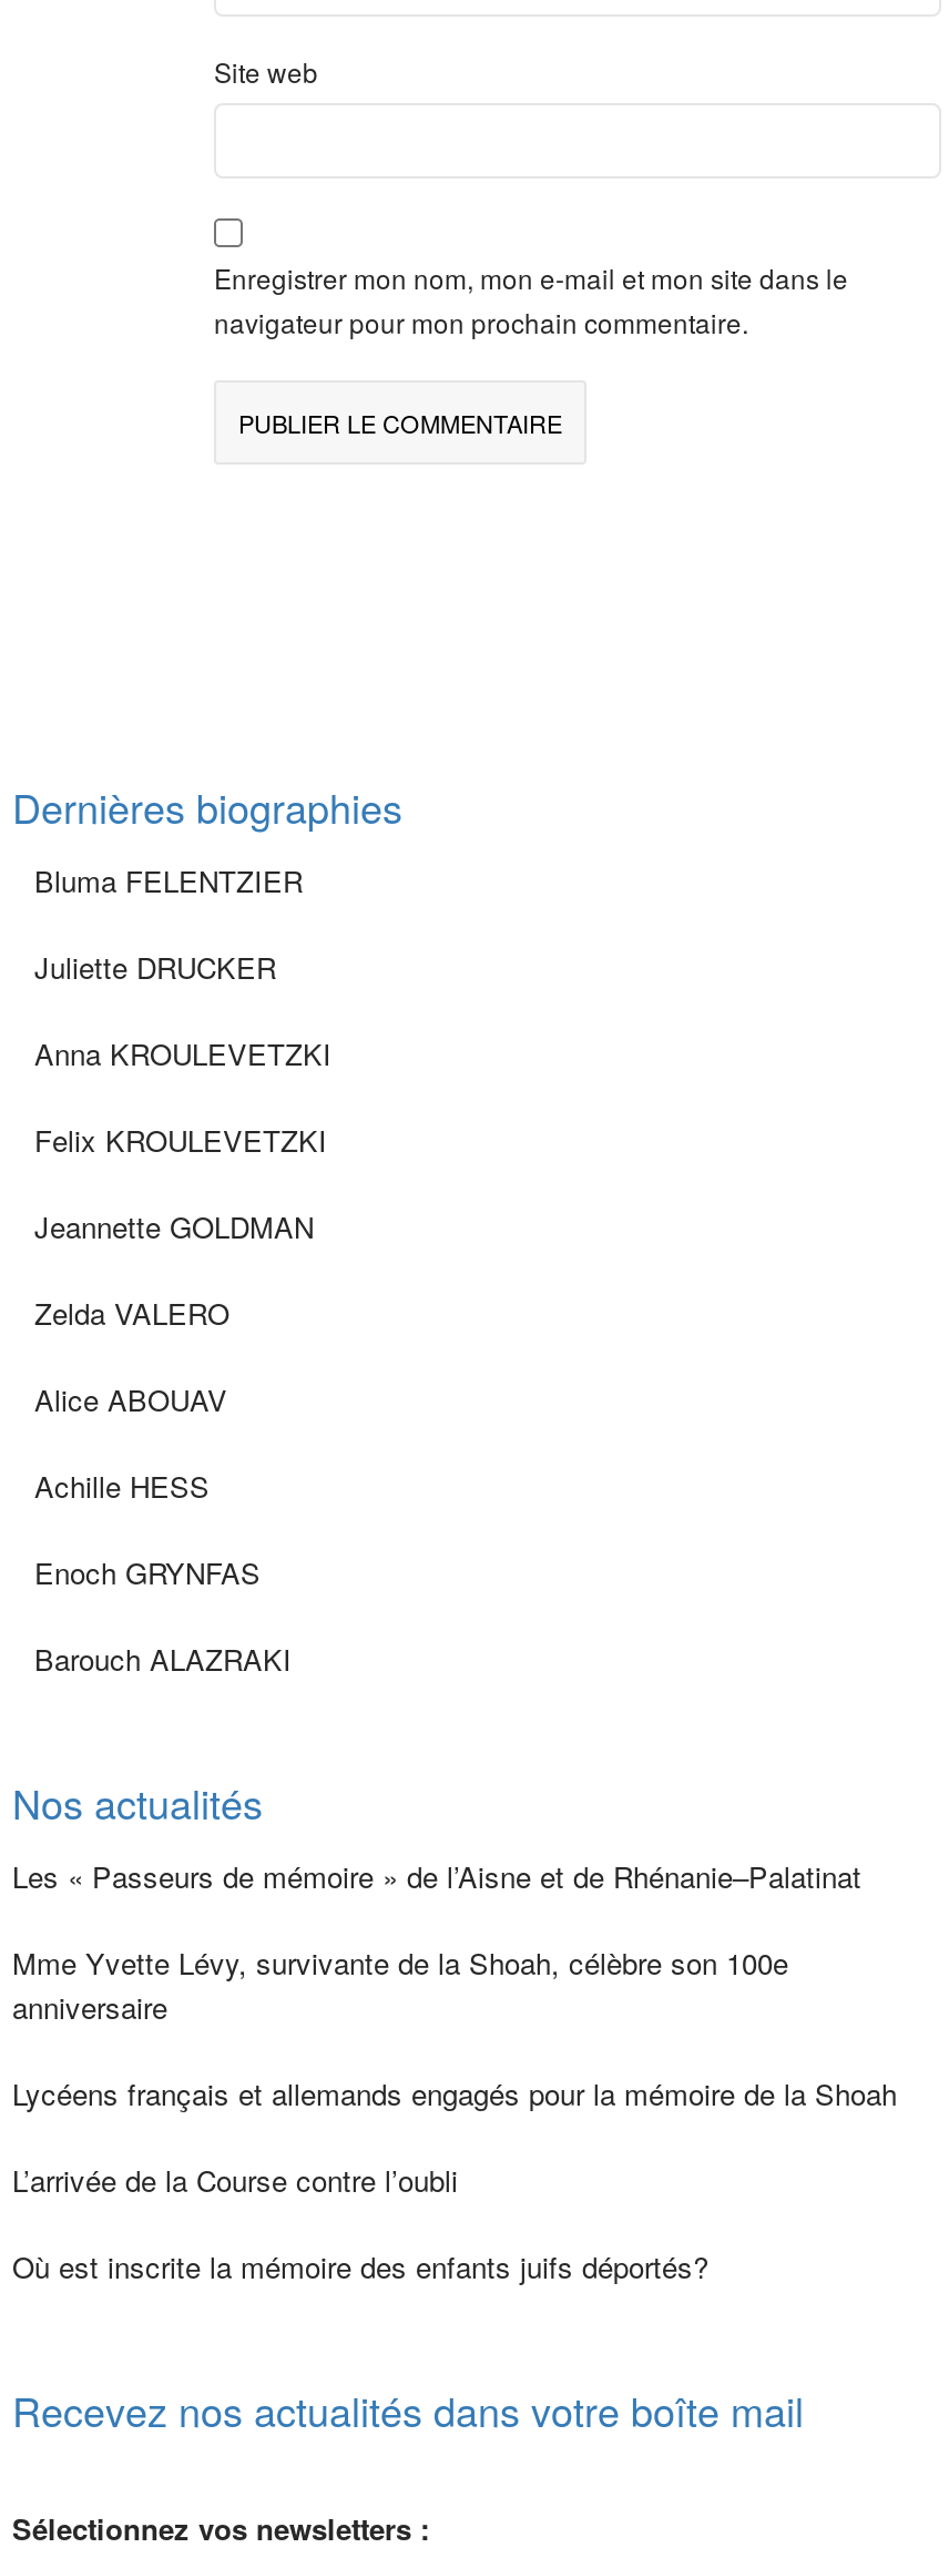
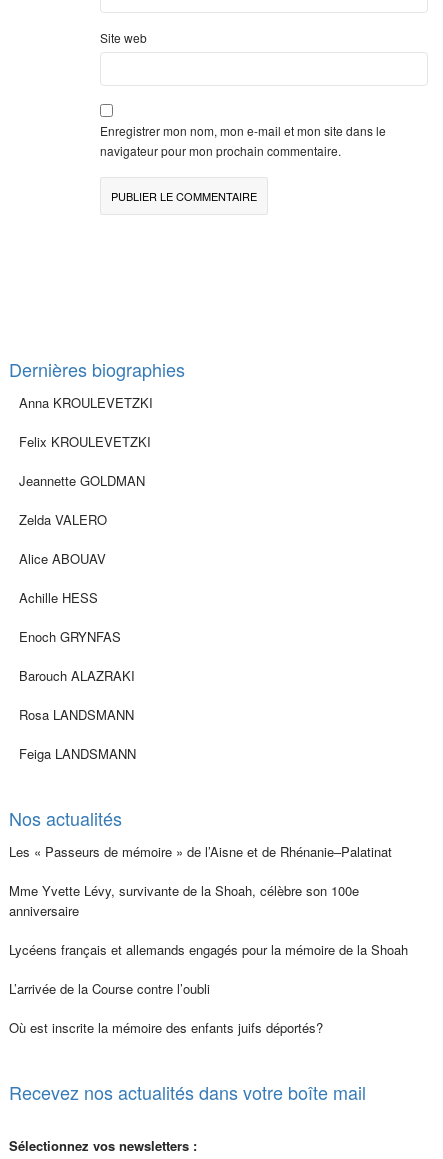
[34,859,303,988] Bluma FELENTZIER | Juliette DRUCKER -> none
moved [34,1032,331,1680] -> [19,393,153,685]: Anna KROULEVETZKI | Felix KROULEVETZKI | Jeannette GOLDMAN | Zelda VALERO | Alice ABOUAV | Achille HESS | Enoch GRYNFAS | Barouch ALAZRAKI
none -> [19,705,136,763] Rosa LANDSMANN | Feiga LANDSMANN

